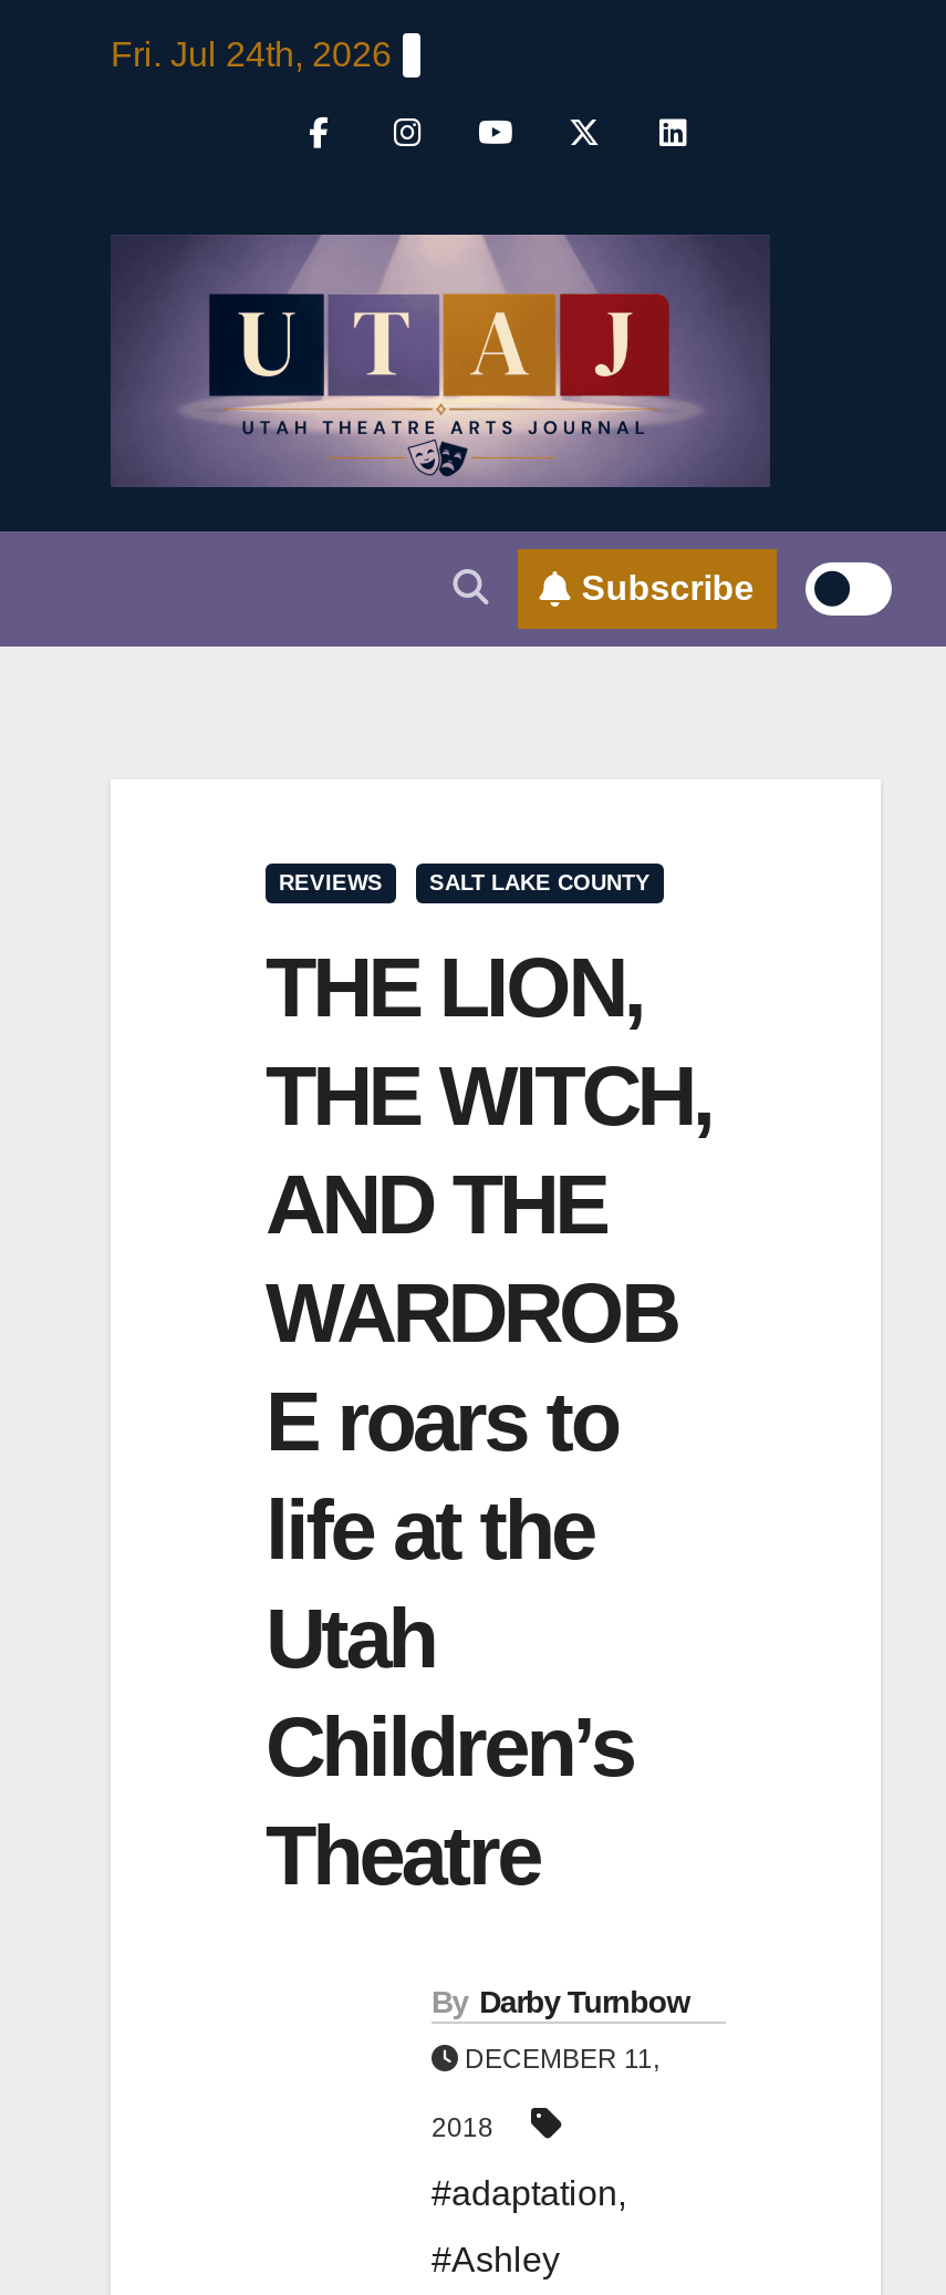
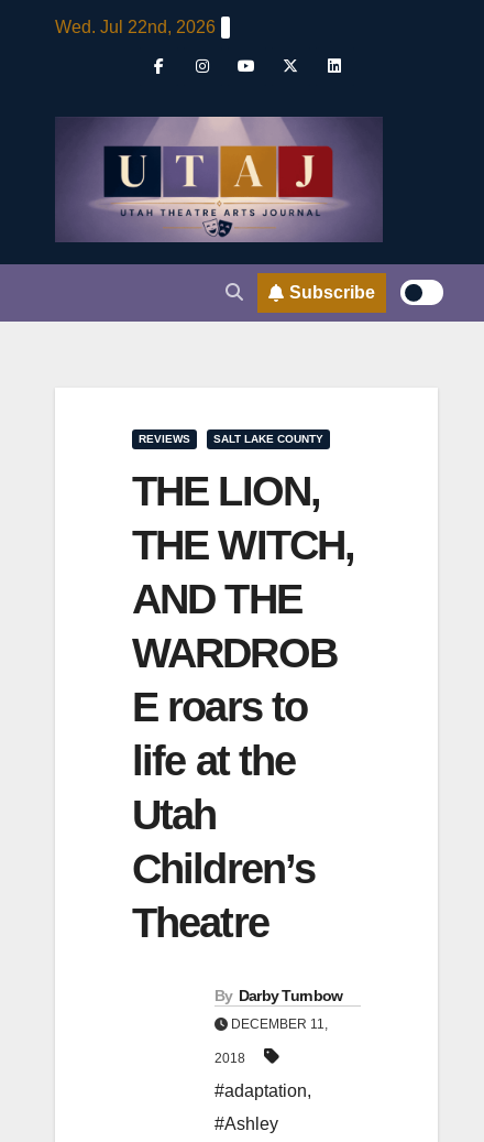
[111,35,392,73] Fri. Jul 24th, 2026 -> [55,18,216,36] Wed. Jul 22nd, 2026

